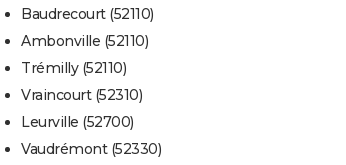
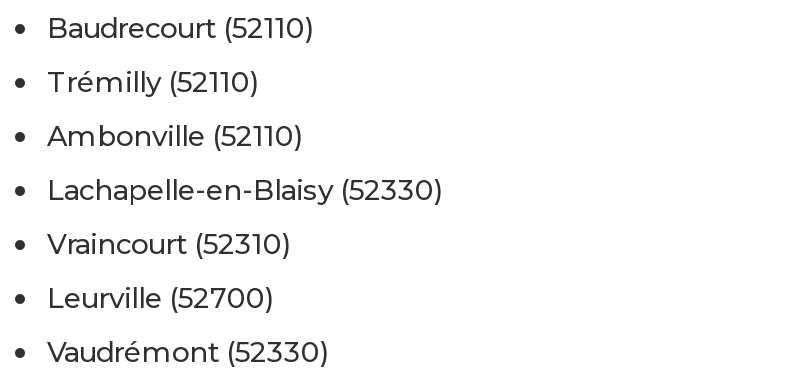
none -> [47,64,257,100] Trémilly (52110)
[21,59,126,77] Trémilly (52110) -> [47,172,441,208] Lachapelle-en-Blaisy (52330)

